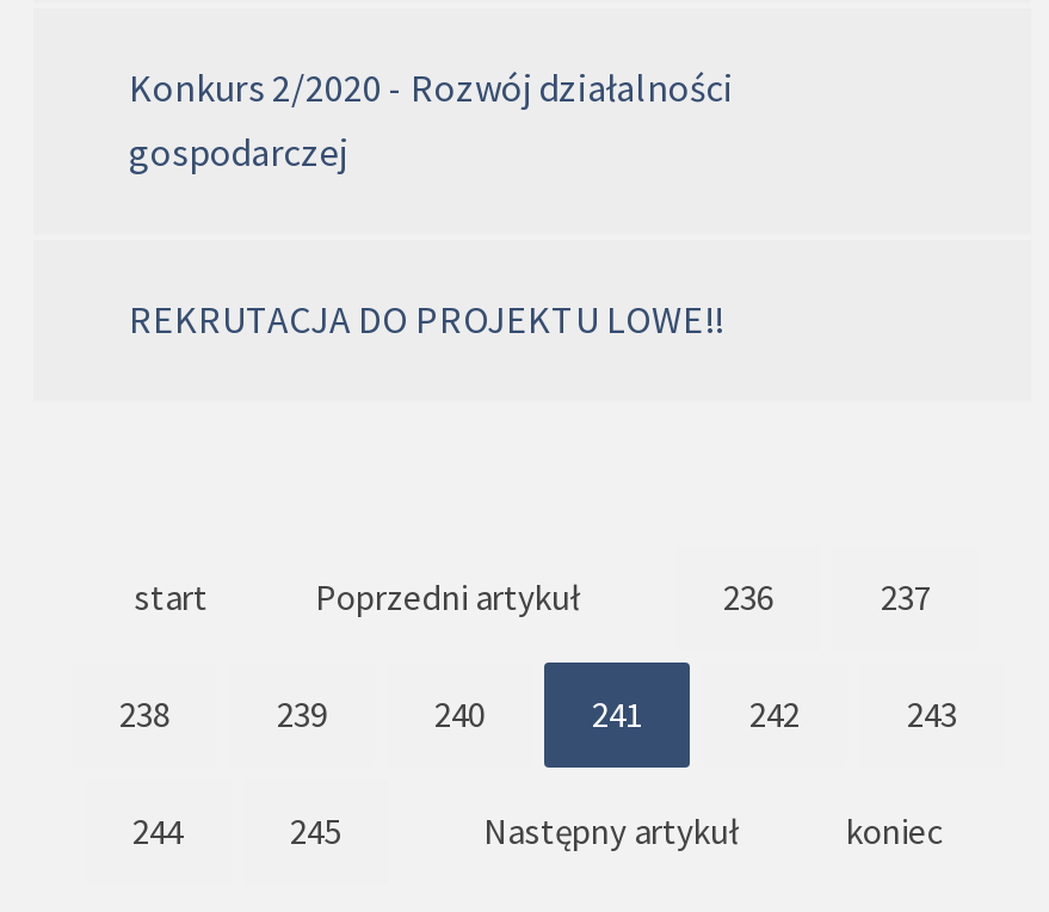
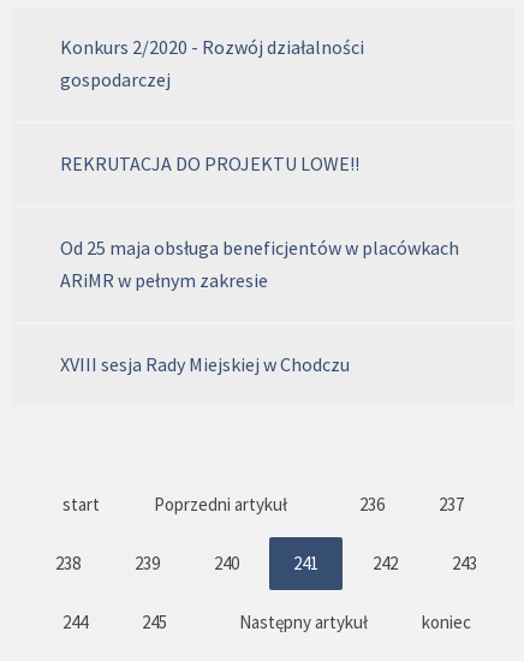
none -> [60,235,459,376] Od 25 maja obsługa beneficjentów w placówkach | ARiMR w pełnym zakresie | XVIII sesja Rady Miejskiej w Chodczu

